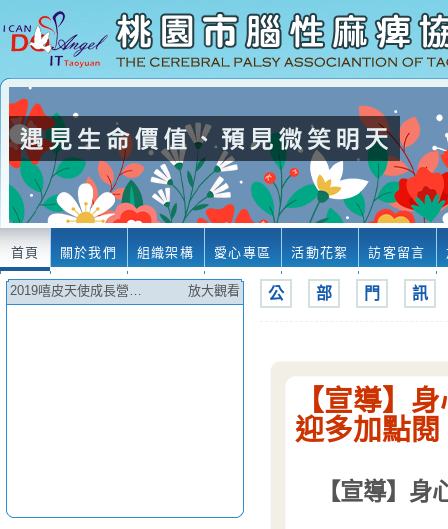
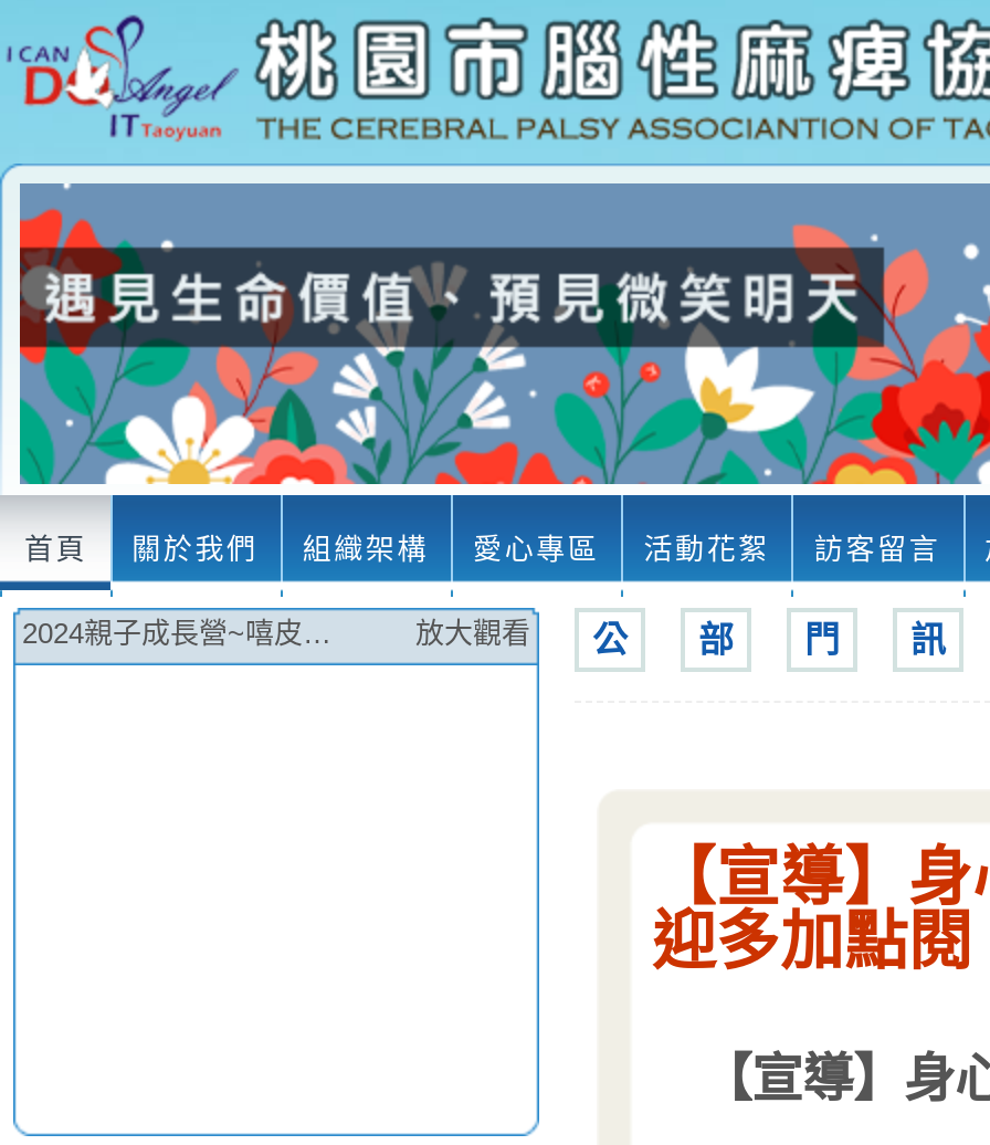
[10,283,142,298] 2019嘻皮天使成長營… -> [22,617,331,650] 2024親子成長營~嘻皮…

